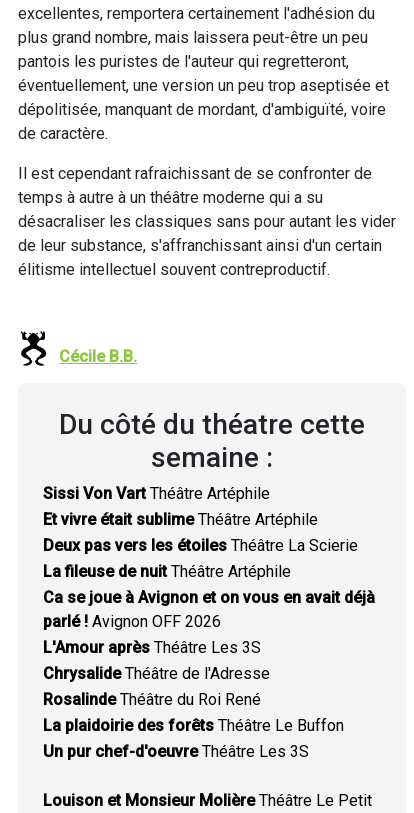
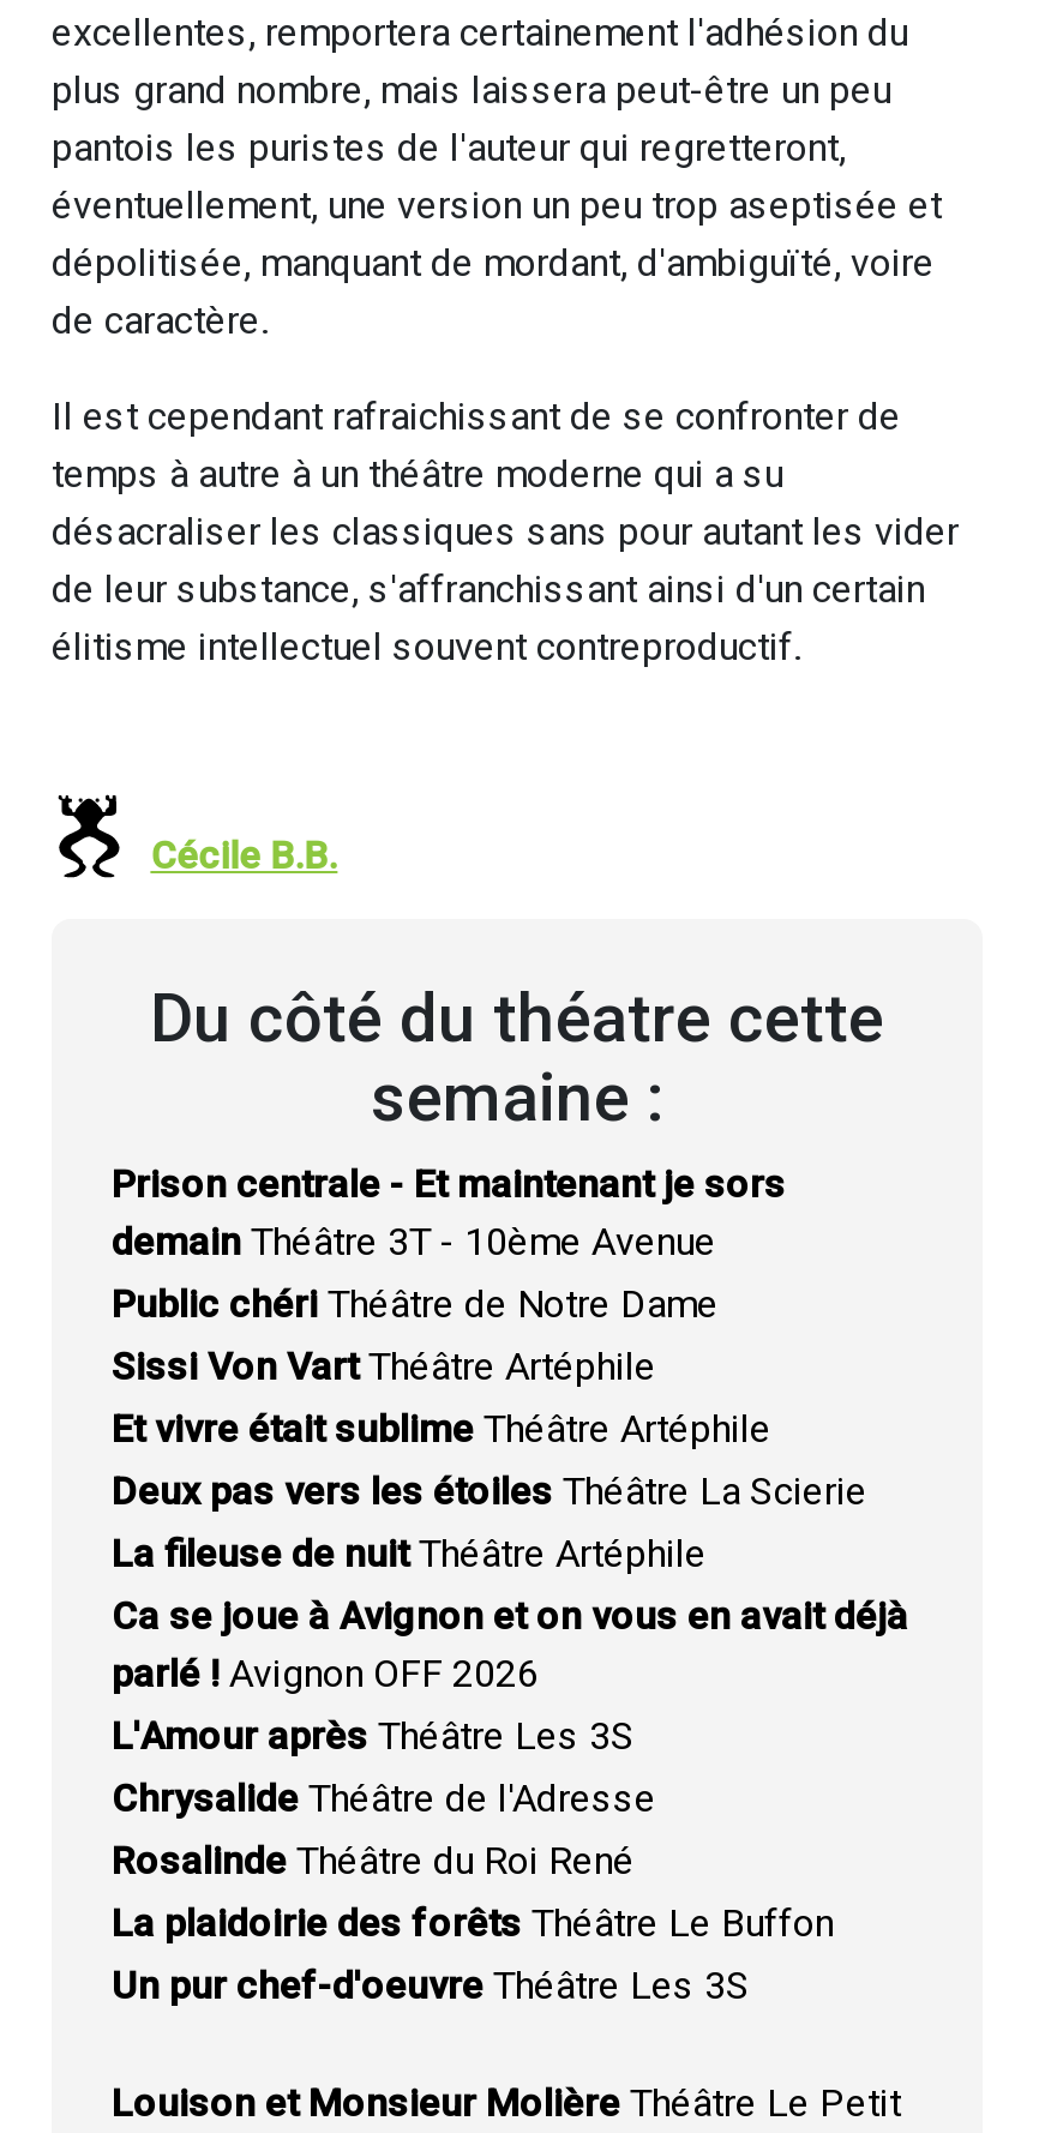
none -> [112,1161,786,1327] Prison centrale - Et maintenant je sors | demain Théâtre 3T - 10ème Avenue | Public chéri Théâtre de Notre Dame

